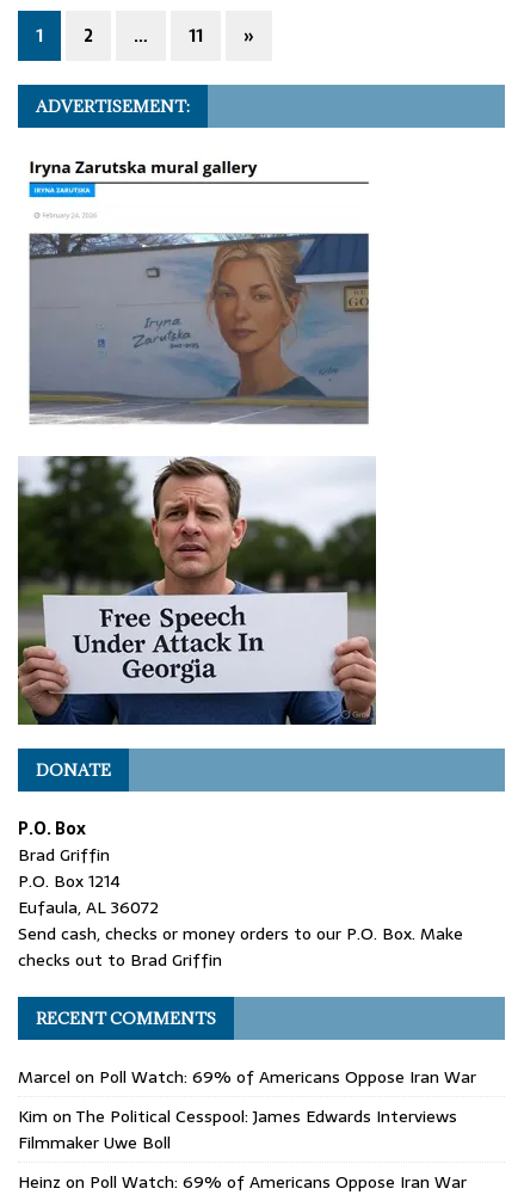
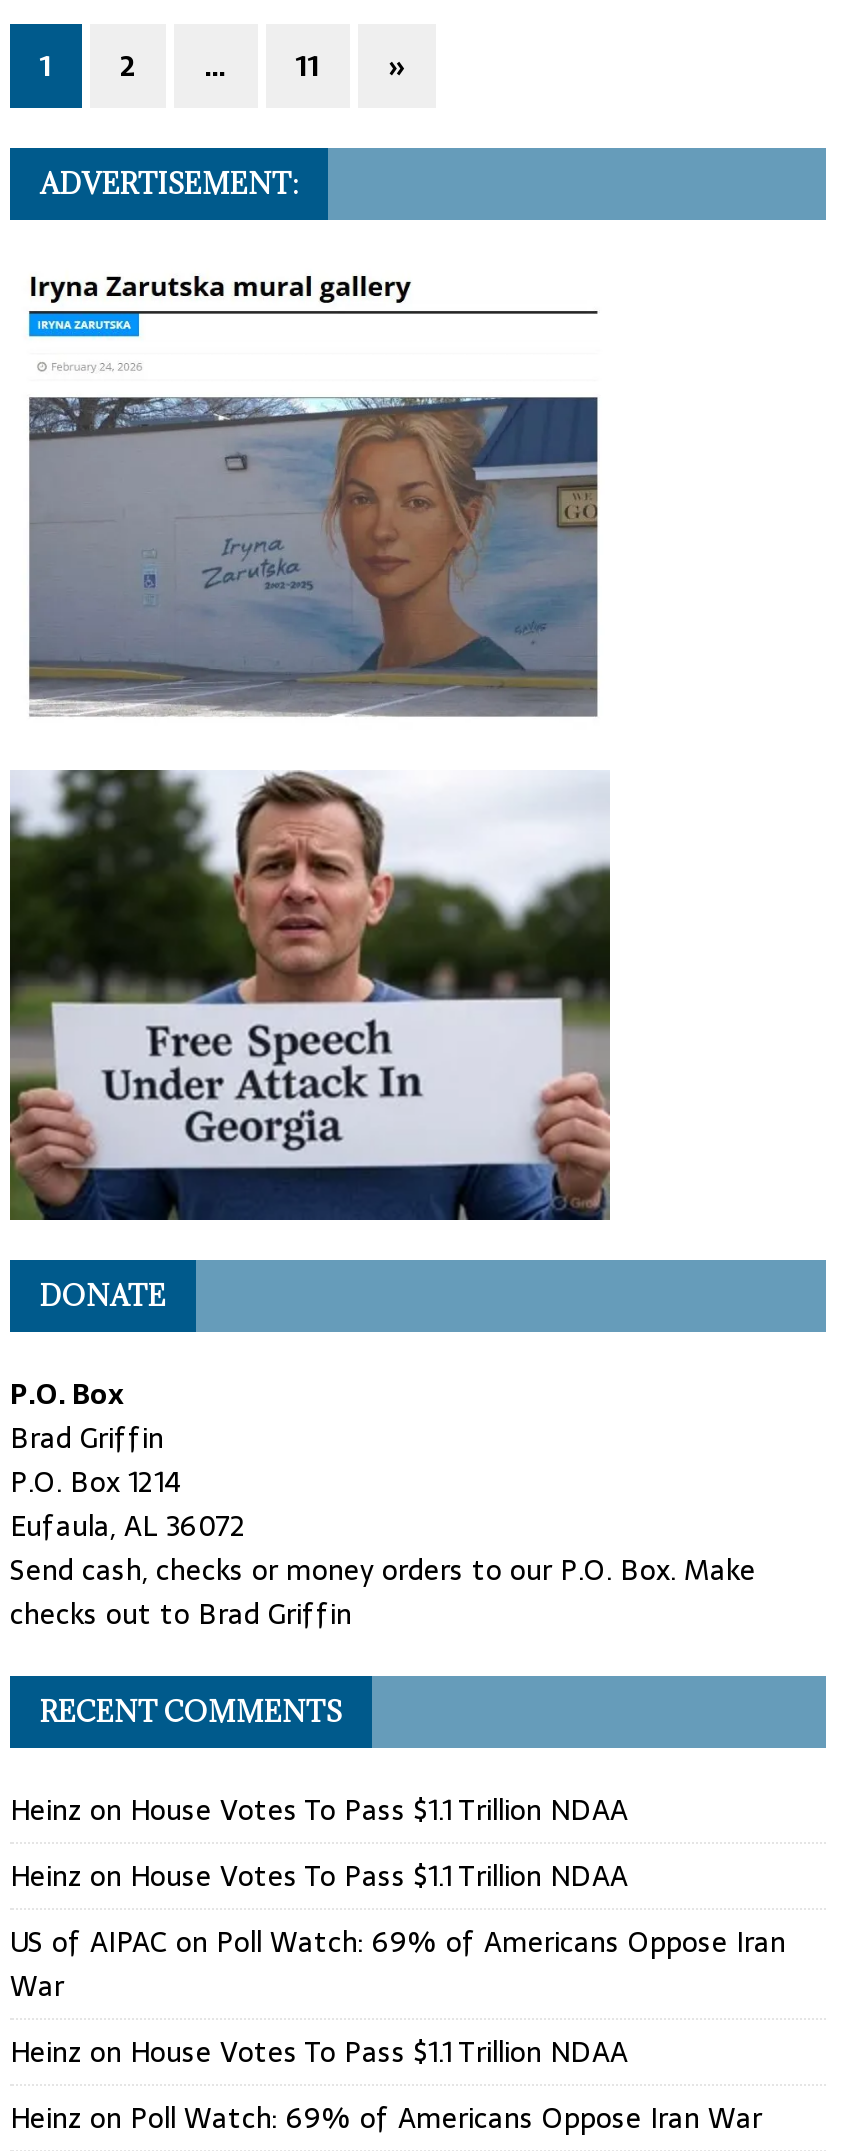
[18,1063,476,1155] Marcel on Poll Watch: 69% of Americans Oppose Iran War | Kim on The Political Cesspool: James Edwards Interviews | Filmmaker Uwe Boll -> [10,1788,786,2074] Heinz on House Votes To Pass $1.1 Trillion NDAA | Heinz on House Votes To Pass $1.1 Trillion NDAA | US of AIPAC on Poll Watch: 69% of Americans Oppose Iran | War | Heinz on House Votes To Pass $1.1 Trillion NDAA

